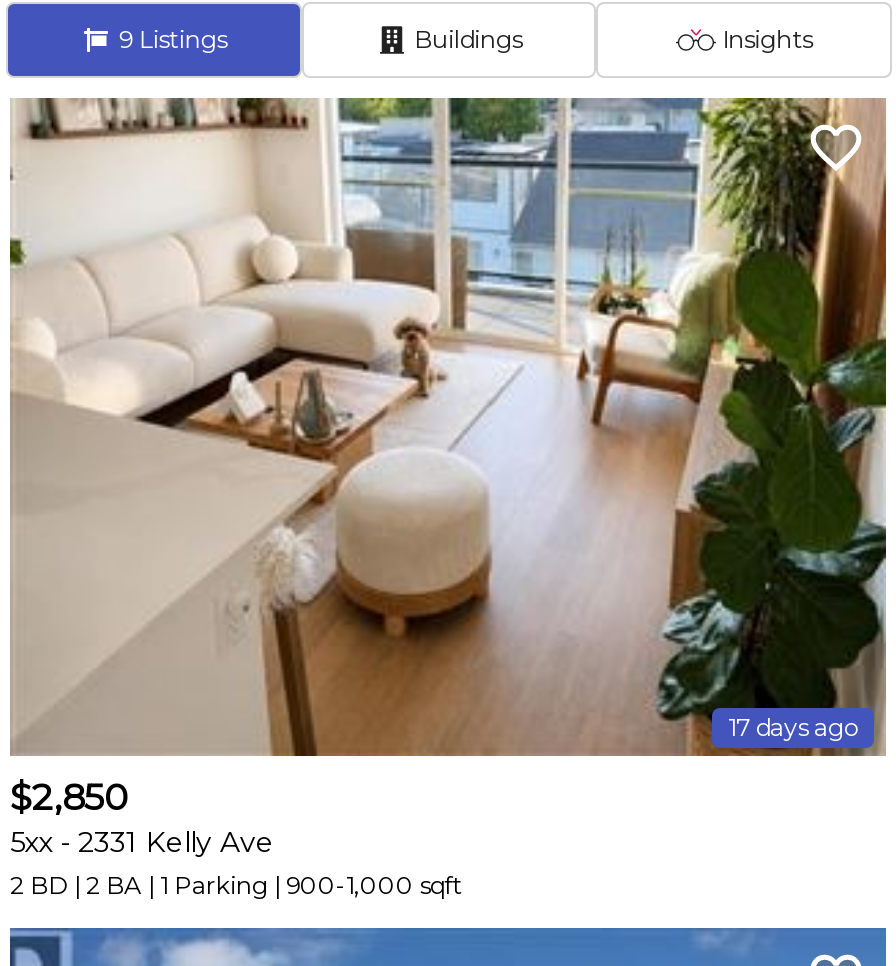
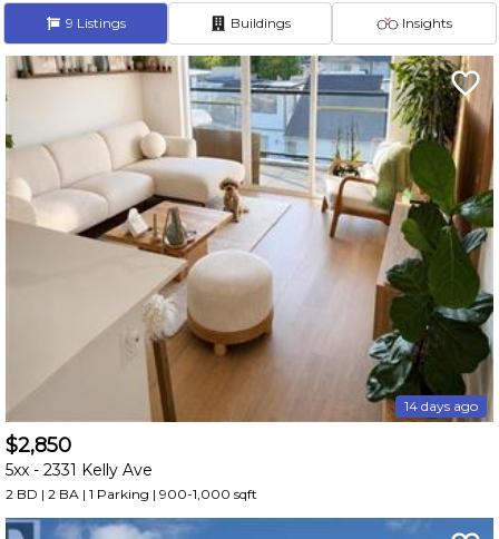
[728,711,858,741] 17 days ago -> [404,397,478,414] 14 days ago

